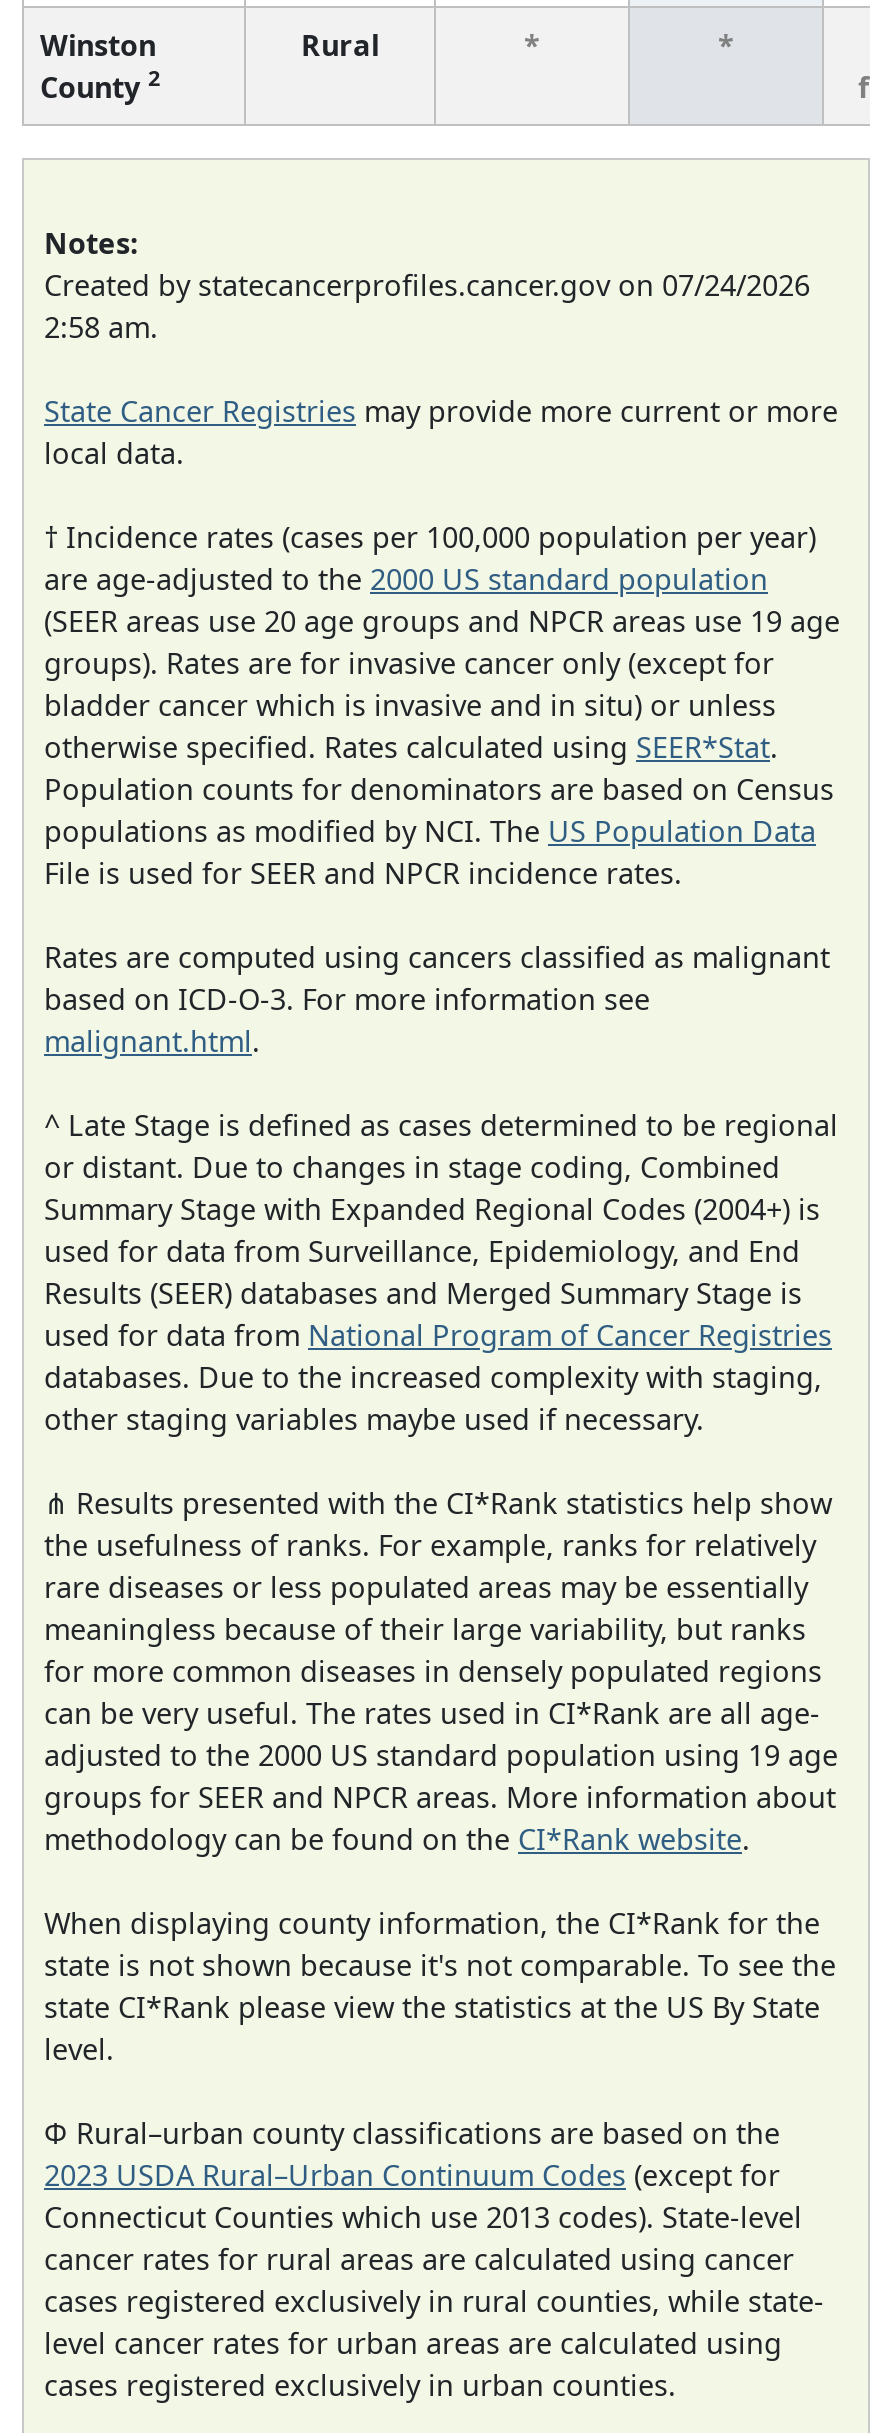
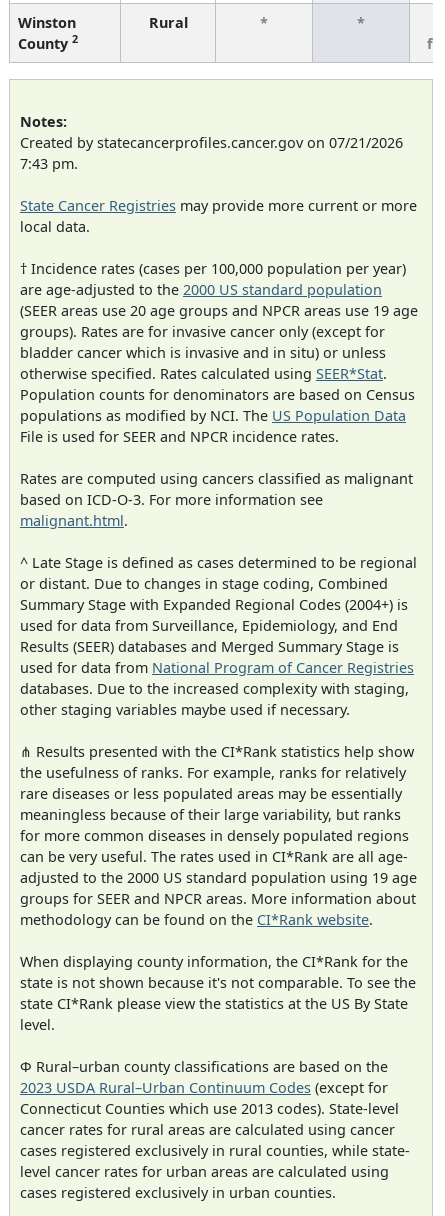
[44,265,810,345] Created by statecancerprofiles.cancer.gov on 07/24/2026 | 2:58 am. -> [20,133,403,173] Created by statecancerprofiles.cancer.gov on 07/21/2026 | 7:43 pm.

